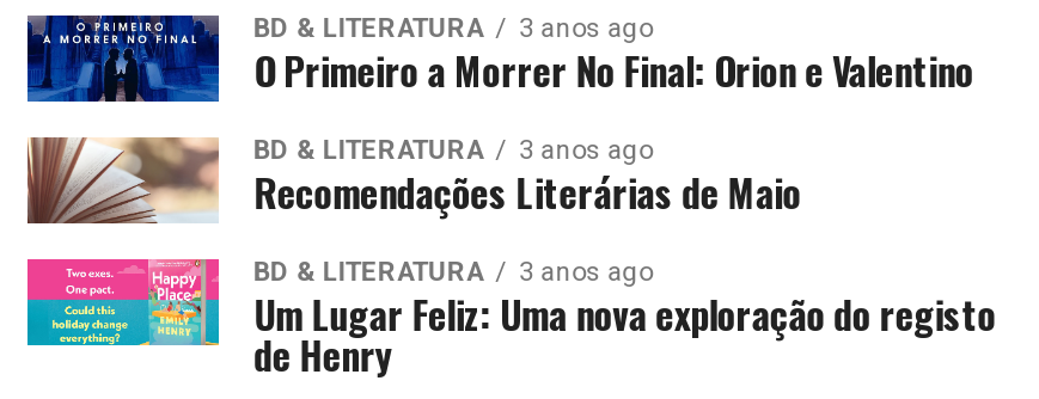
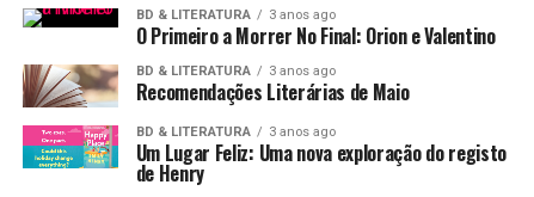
[25,13,221,104] [image] -> [23,7,119,47] [image]

